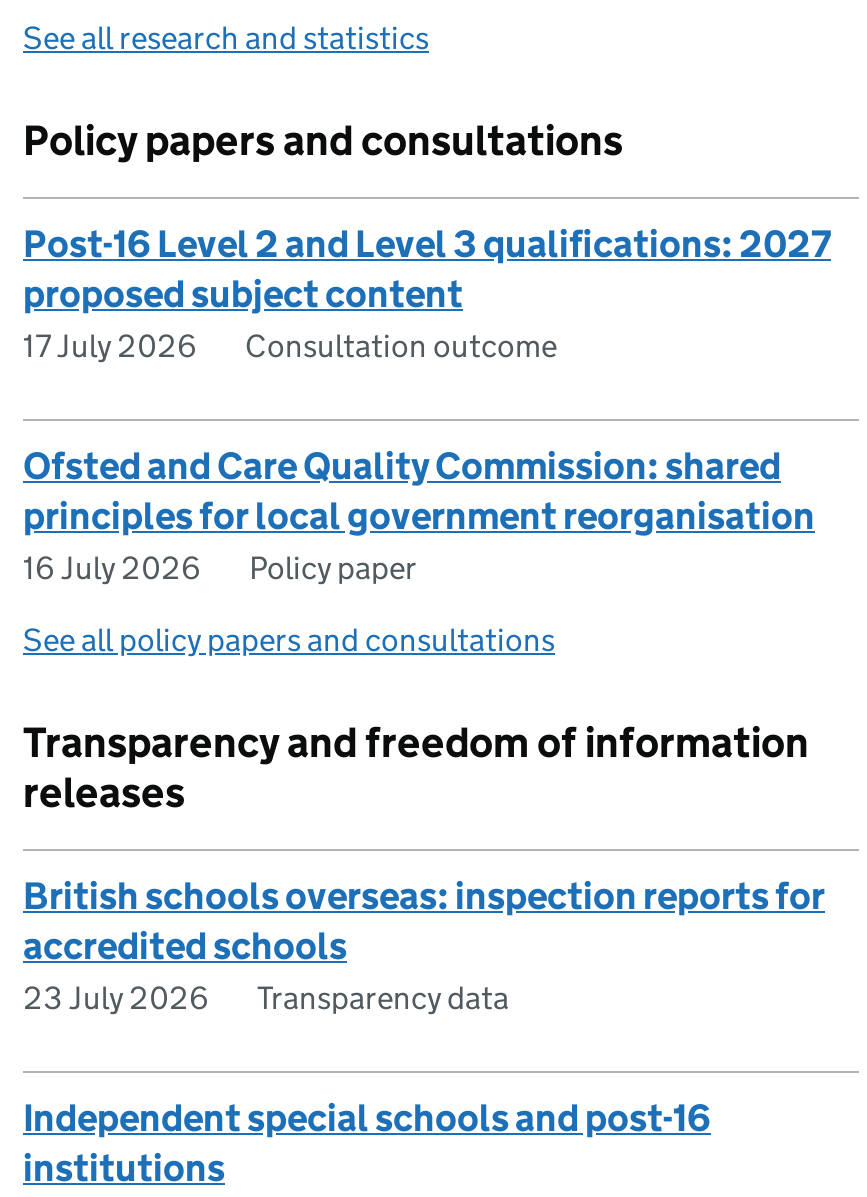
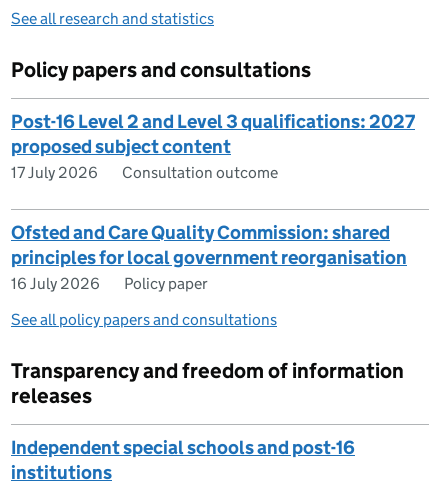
[23,873,825,1017] British schools overseas: inspection reports for | accredited schools | 23 July 2026 | Transparency data -> none

